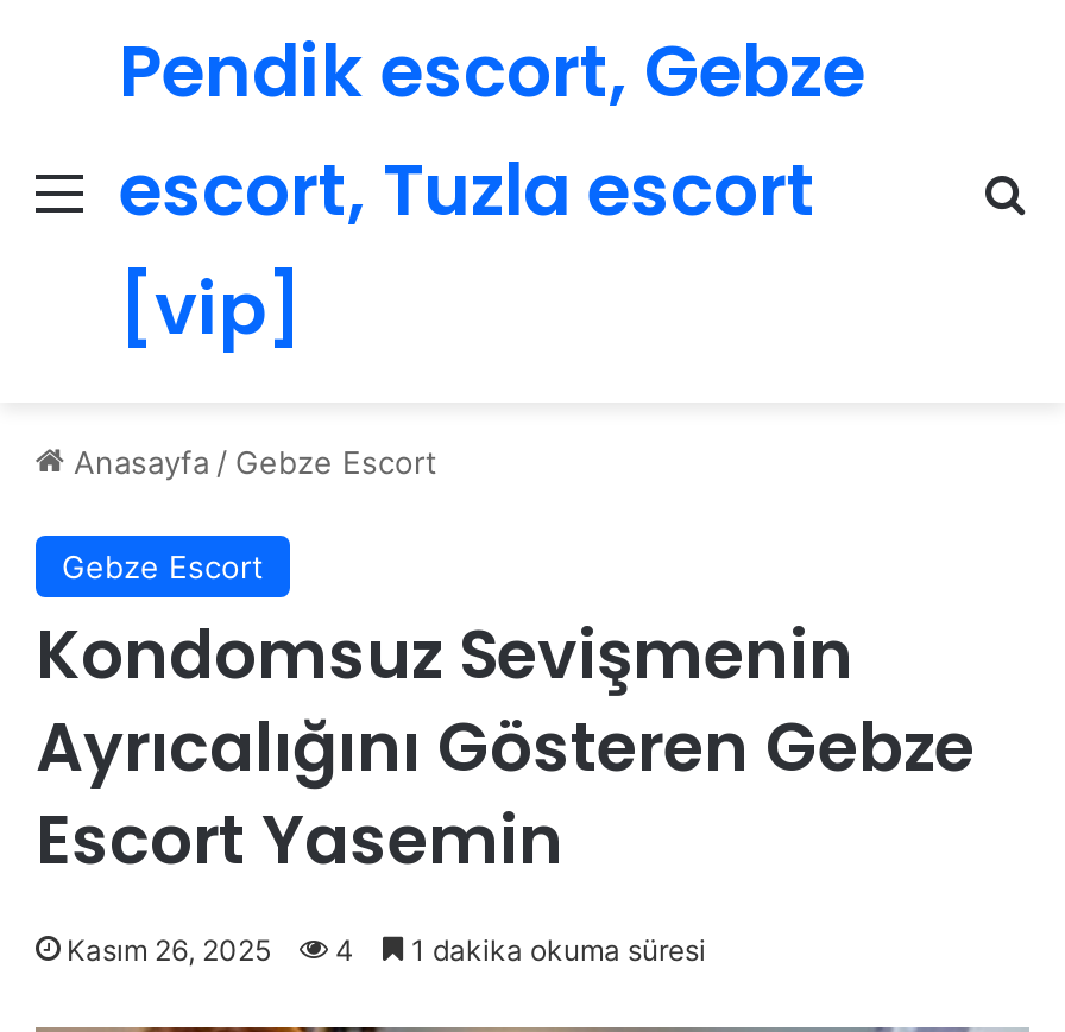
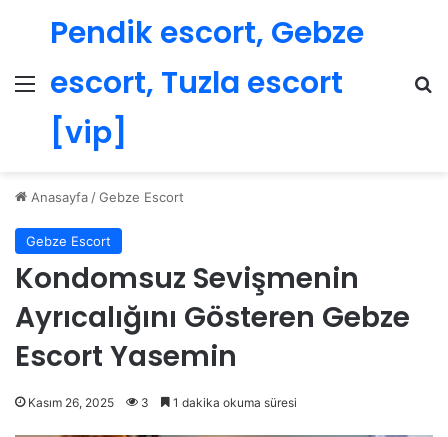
[67,932,706,968] Kasım 26, 2025 4 1 dakika okuma süresi -> [28,395,297,410] Kasım 26, 2025 3 1 dakika okuma süresi

